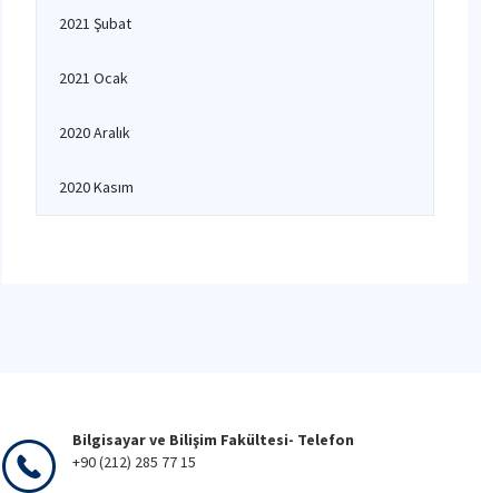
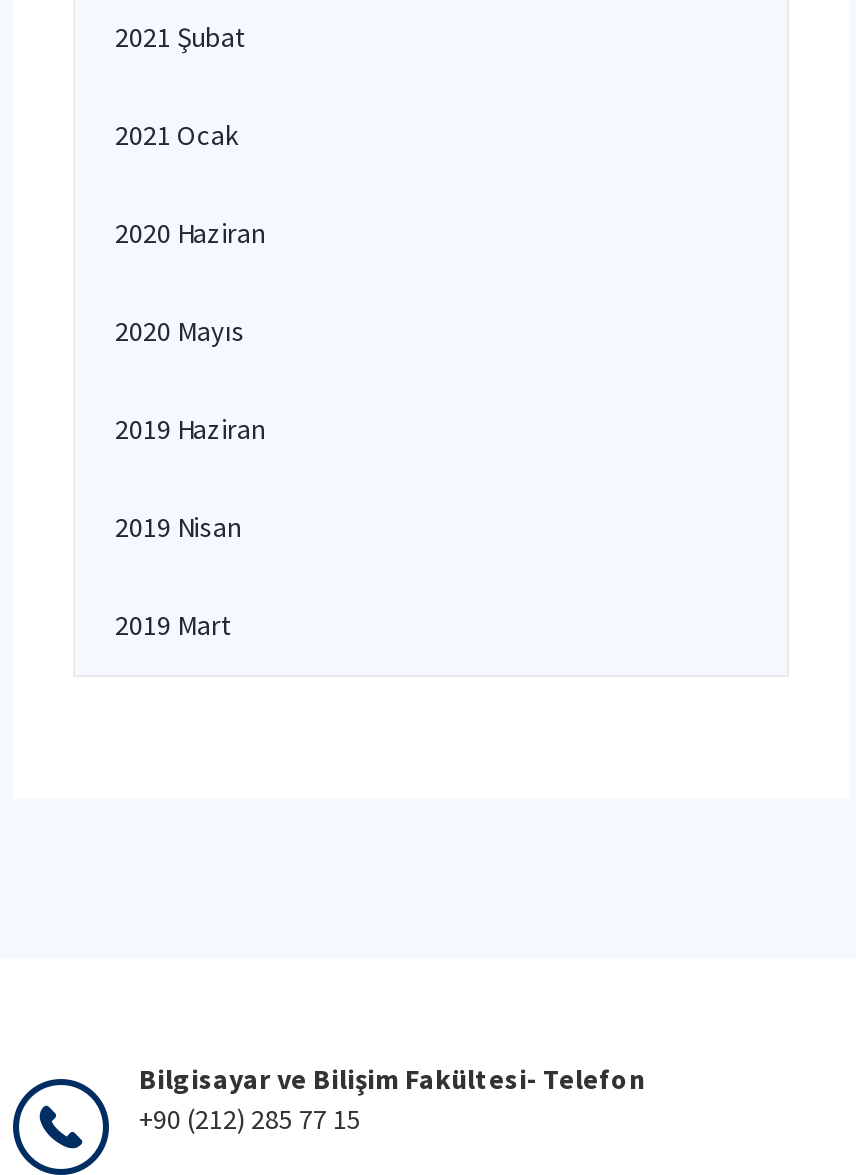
[59,122,134,197] 2020 Aralık | 2020 Kasım -> [115,215,265,643] 2020 Haziran | 2020 Mayıs | 2019 Haziran | 2019 Nisan | 2019 Mart

